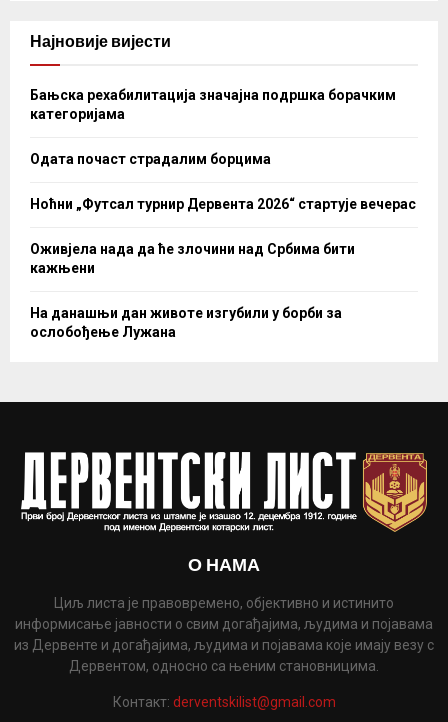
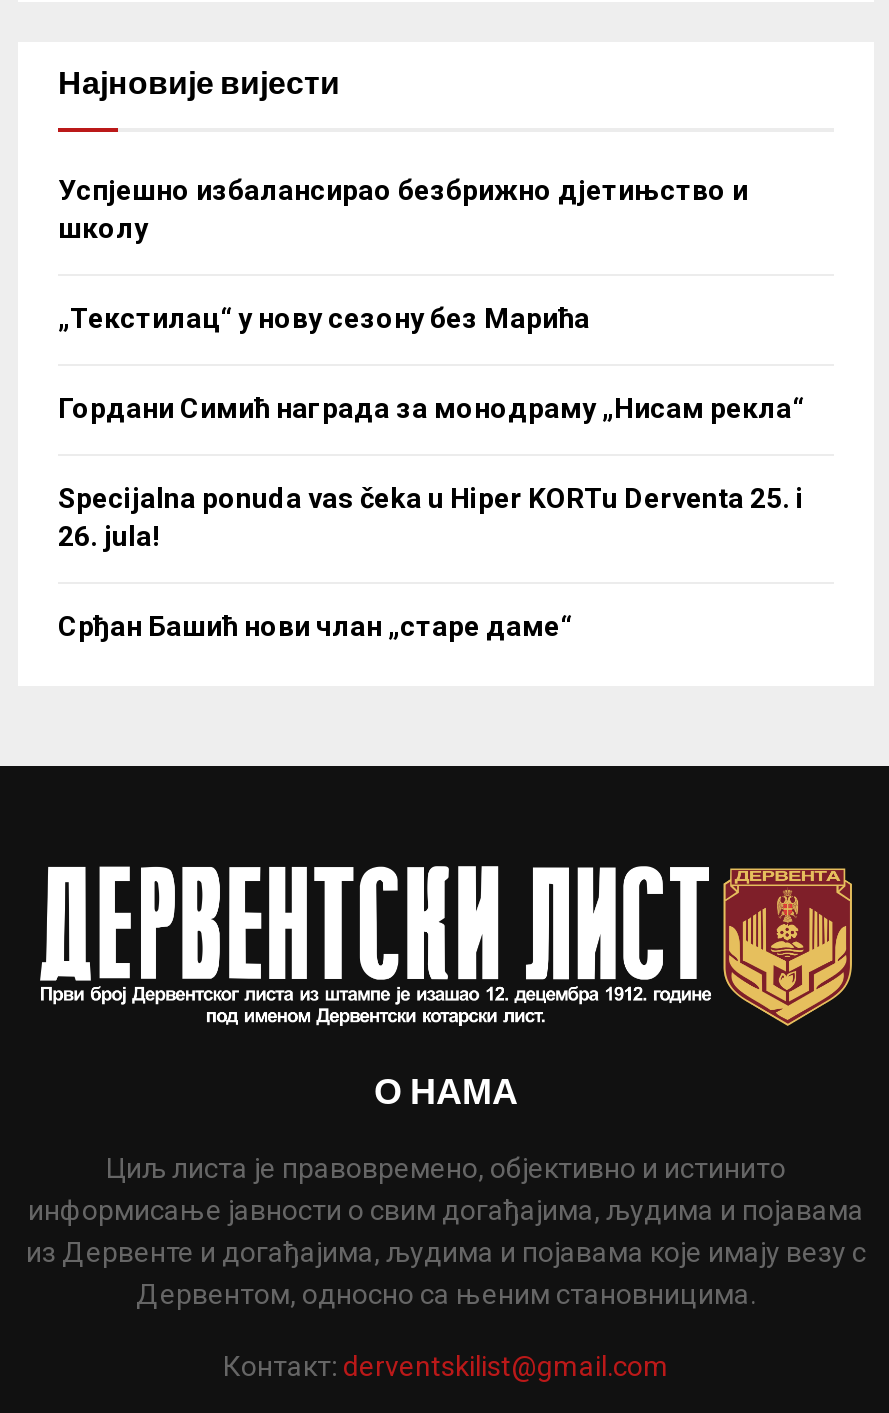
[30,87,396,122] Бањска рехабилитација значајна подршка борачким | категоријама -> [58,175,748,245] Успјешно избалансирао безбрижно дјетињство и | школу
[30,151,271,167] Одата почаст страдалим борцима -> [58,303,590,335] „Текстилац“ у нову сезону без Марића
[30,196,416,212] Ноћни „Футсал турнир Дервента 2026“ стартује вечерас -> [58,393,804,425] Гордани Симић награда за монодраму „Нисам рекла“
[30,241,355,276] Оживјела нада да ће злочини над Србима бити | кажњени -> [58,483,804,553] Specijalna ponuda vas čeka u Hiper KORTu Derventa 25. i | 26. jula!
[30,305,342,340] На данашњи дан животе изгубили у борби за | ослобођење Лужана -> [58,611,572,643] Срђан Башић нови члан „старе даме“

